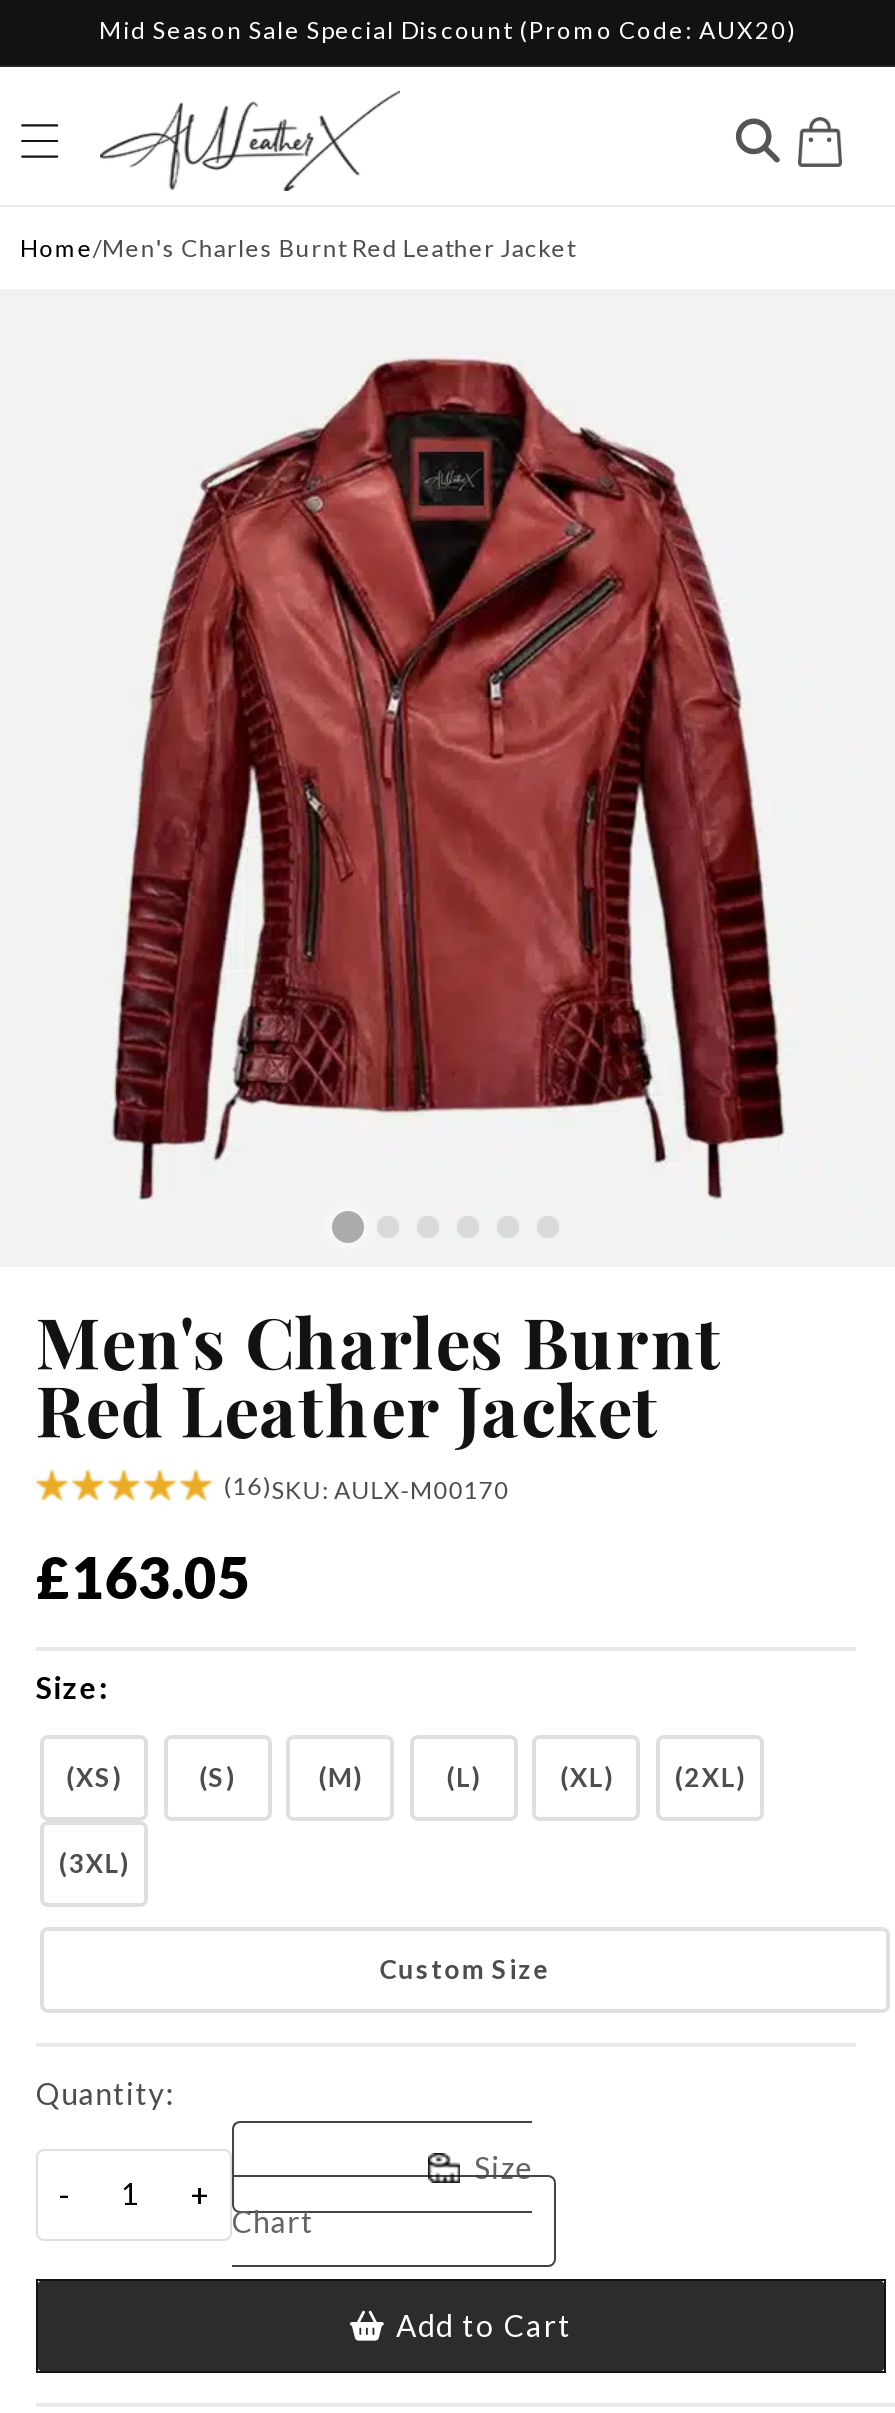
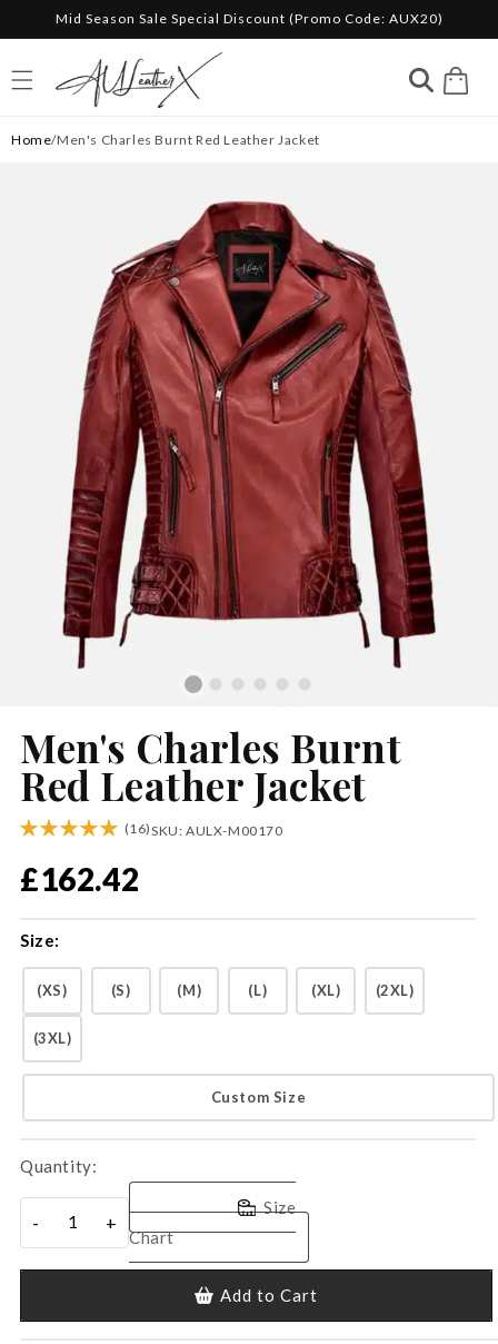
[36,1542,250,1610] £163.05 -> [20,860,139,898] £162.42

